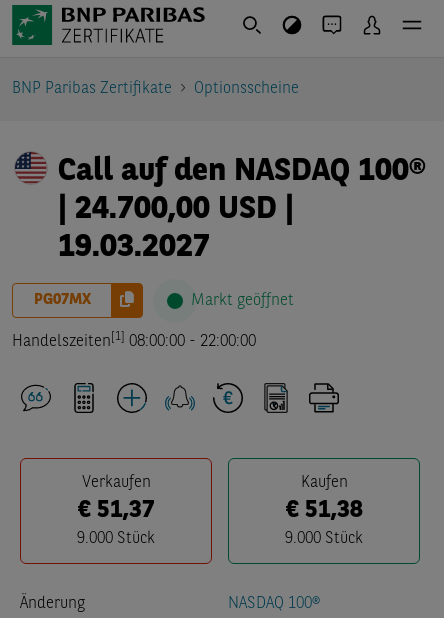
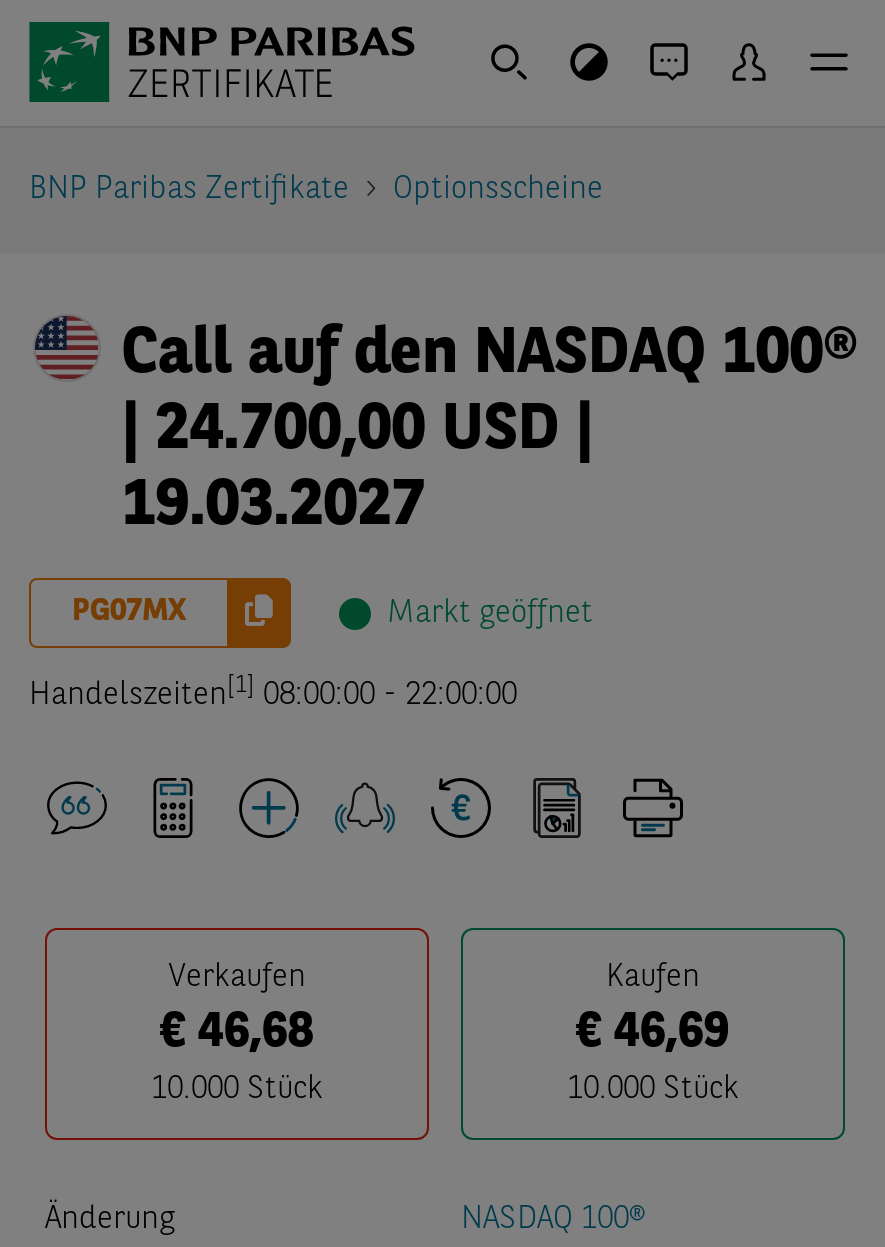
[77,499,154,523] € 51,37 -> [160,1010,314,1058] € 46,68
[285,499,362,523] € 51,38 -> [576,1010,730,1058] € 46,69
[77,531,155,547] 9.000 Stück -> [151,1074,323,1106] 10.000 Stück
[285,531,363,547] 9.000 Stück -> [567,1074,739,1106] 10.000 Stück

